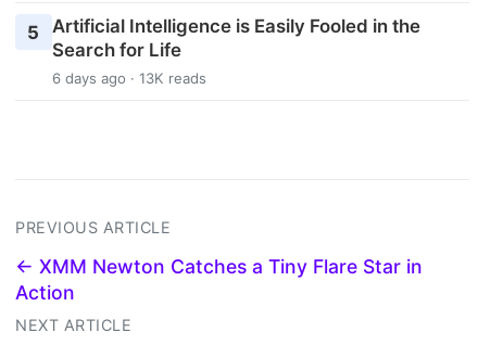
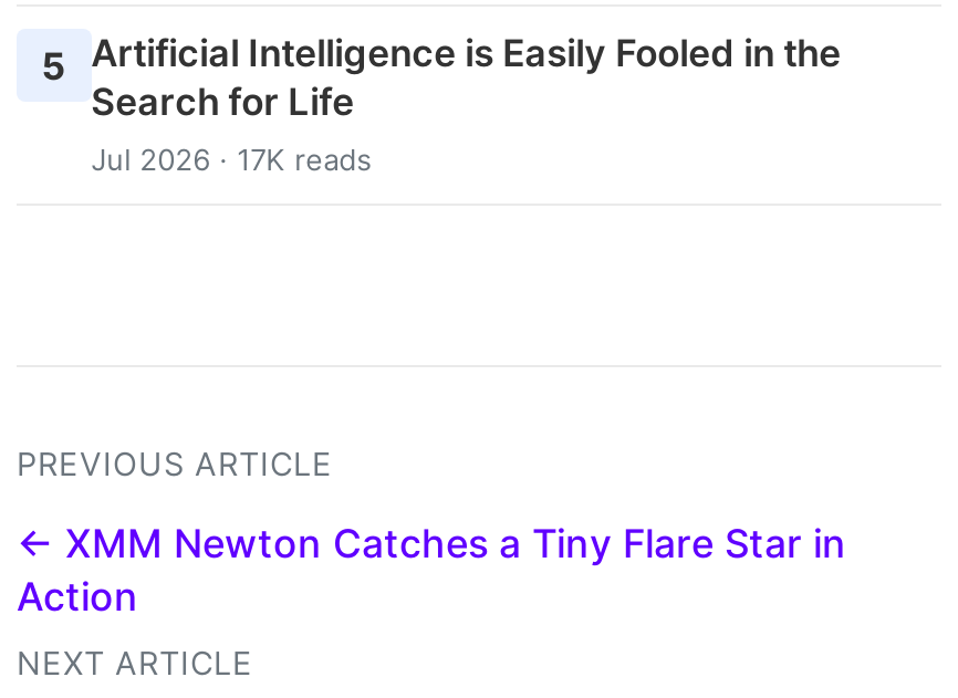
[52,69,206,86] 6 days ago · 13K reads -> [91,141,372,176] Jul 2026 · 17K reads

